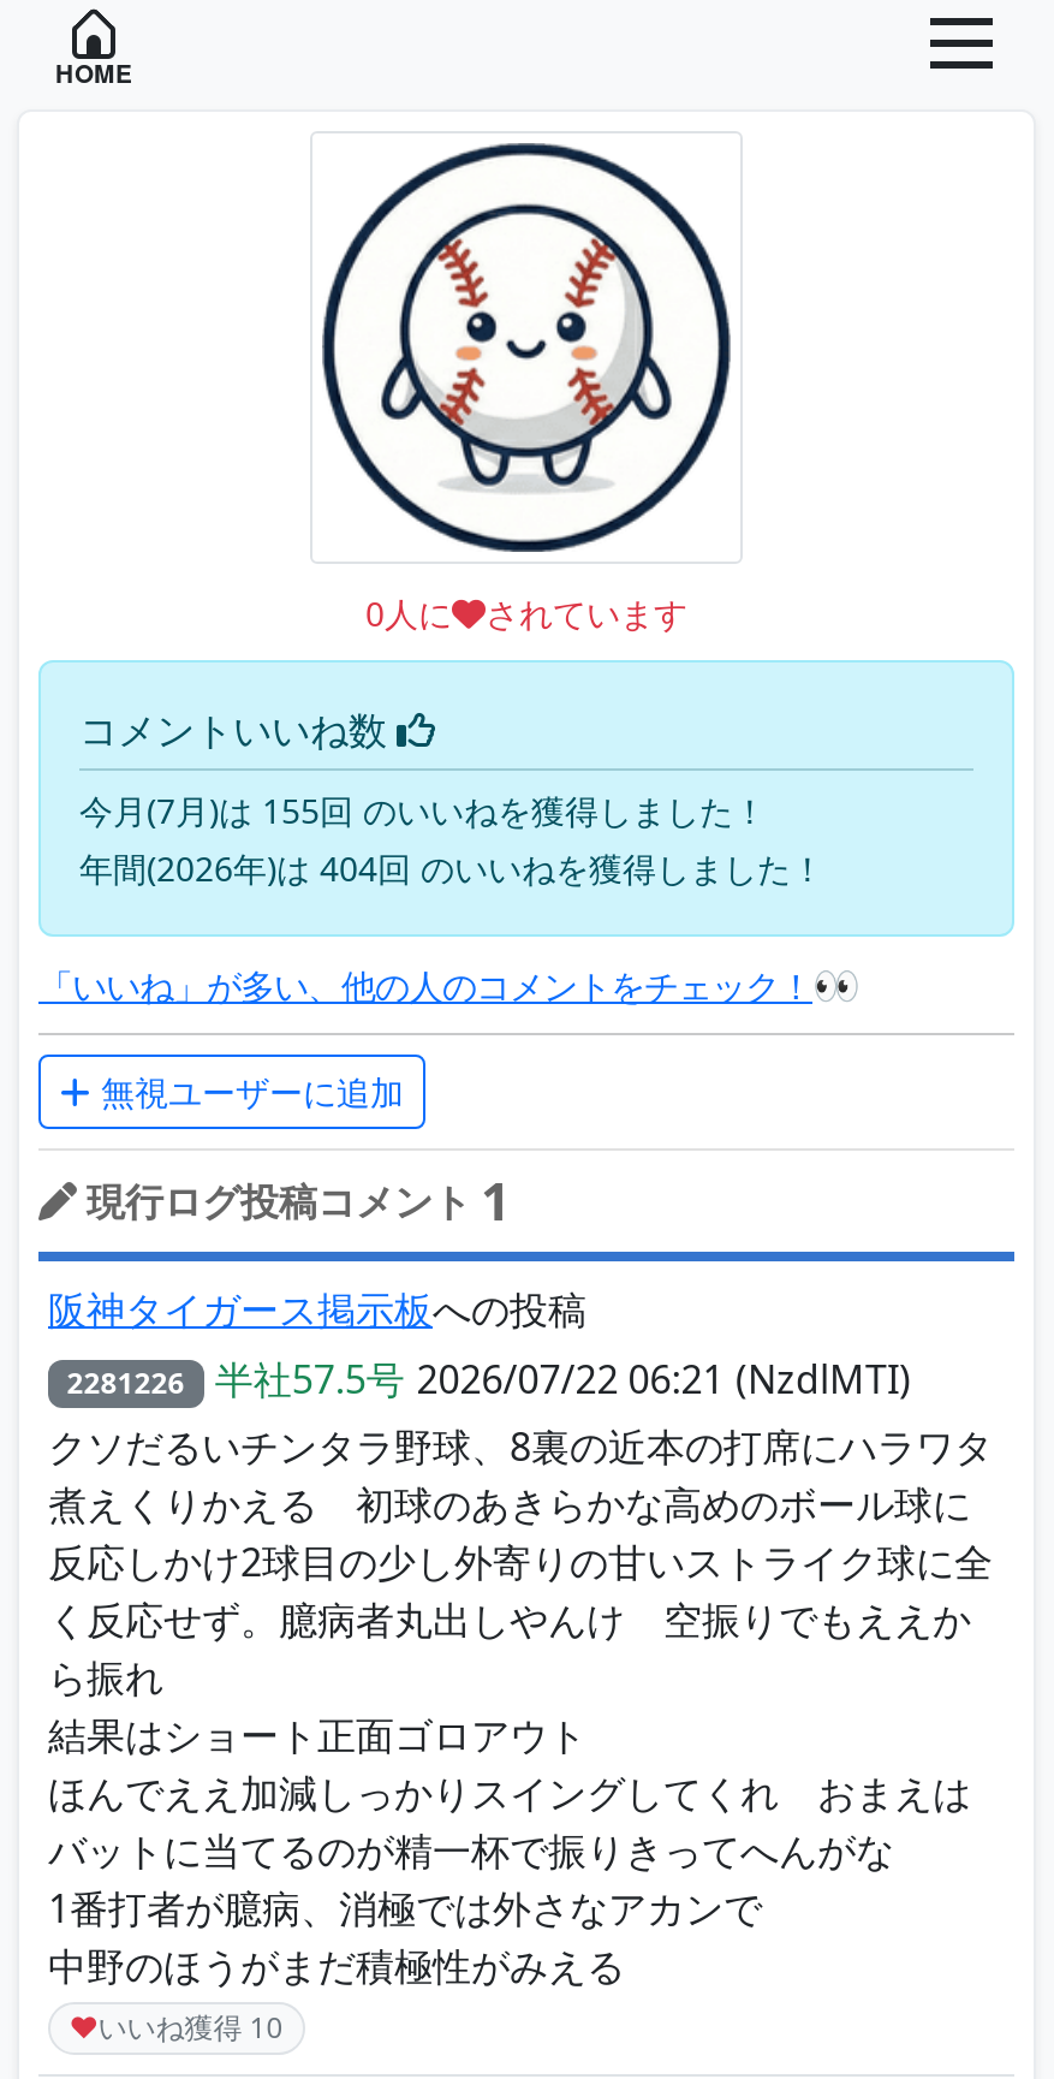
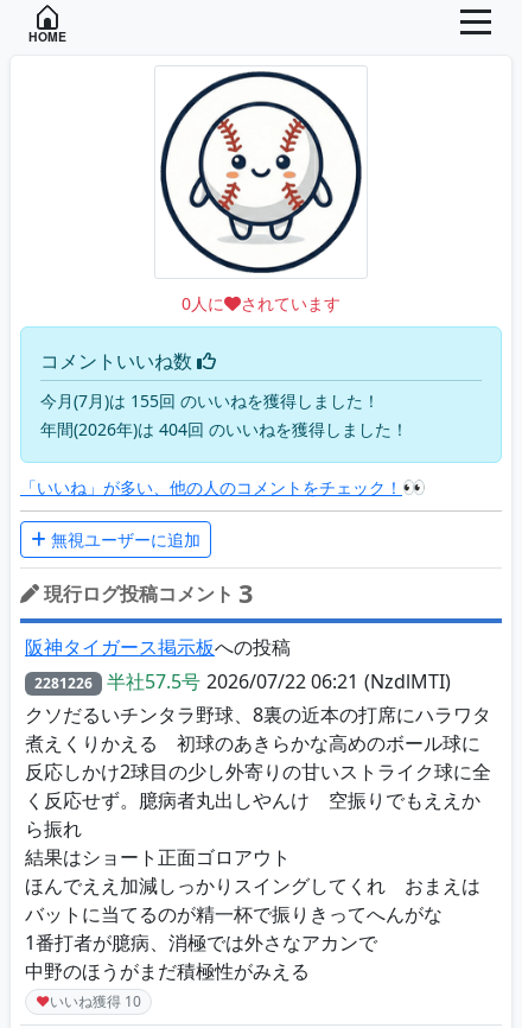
[87,1165,510,1235] 現行ログ投稿コメント 1 -> [44,576,253,610] 現行ログ投稿コメント 3

